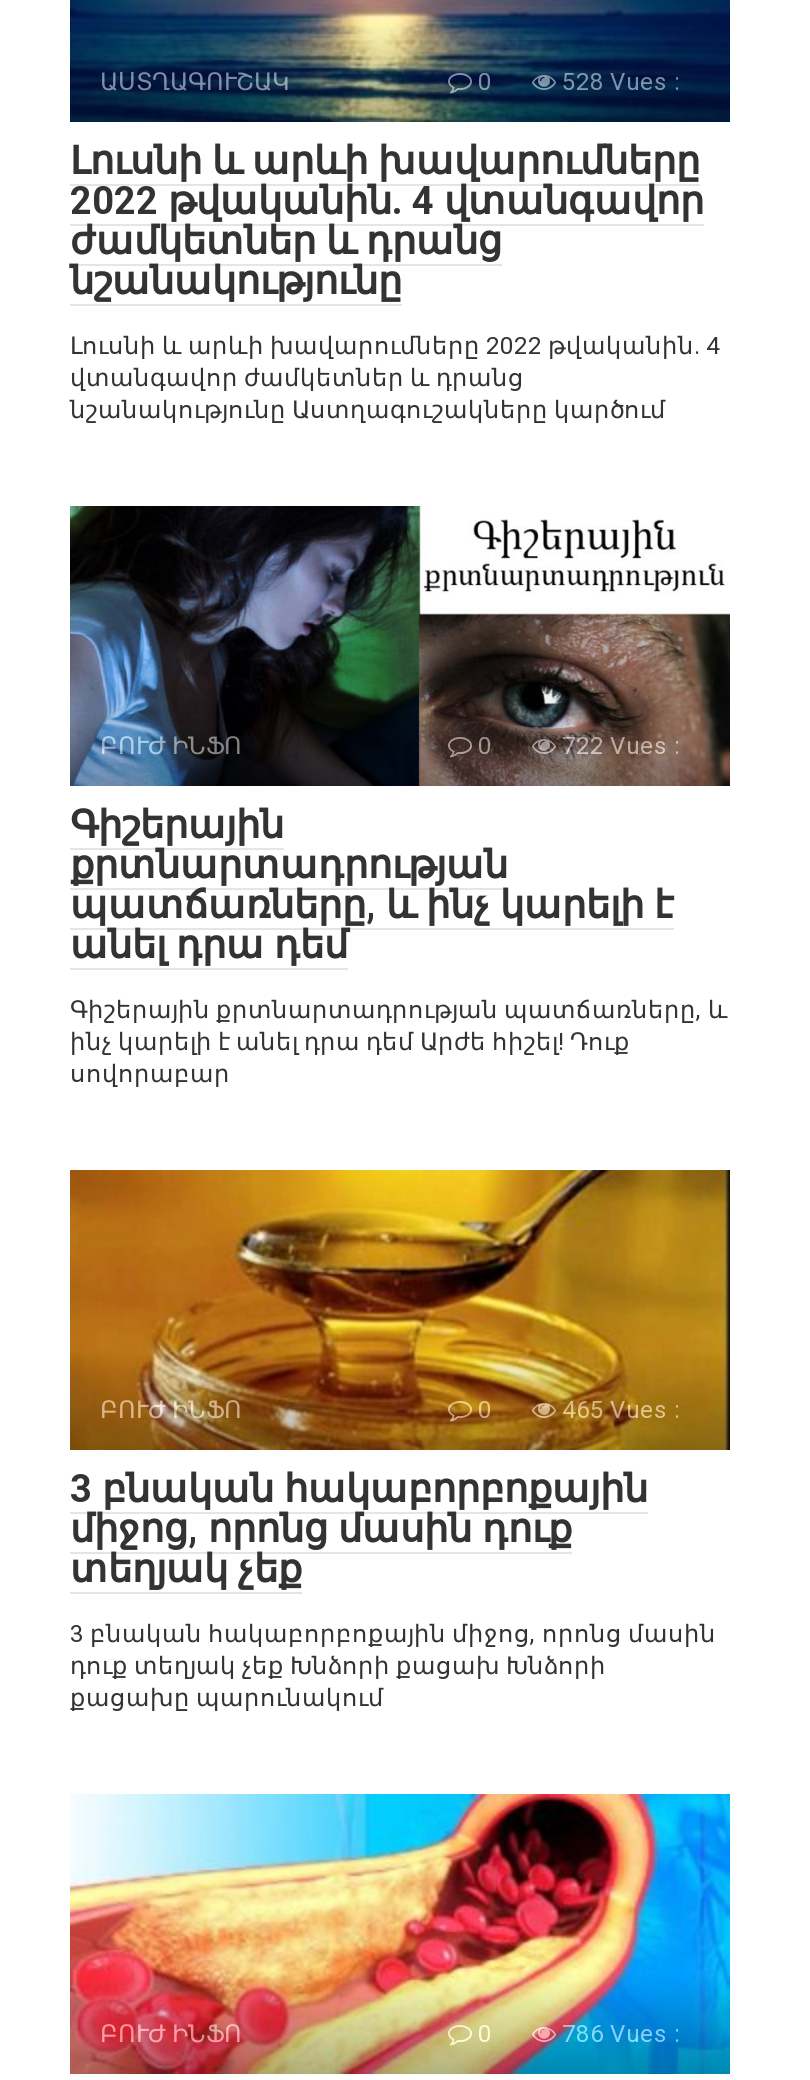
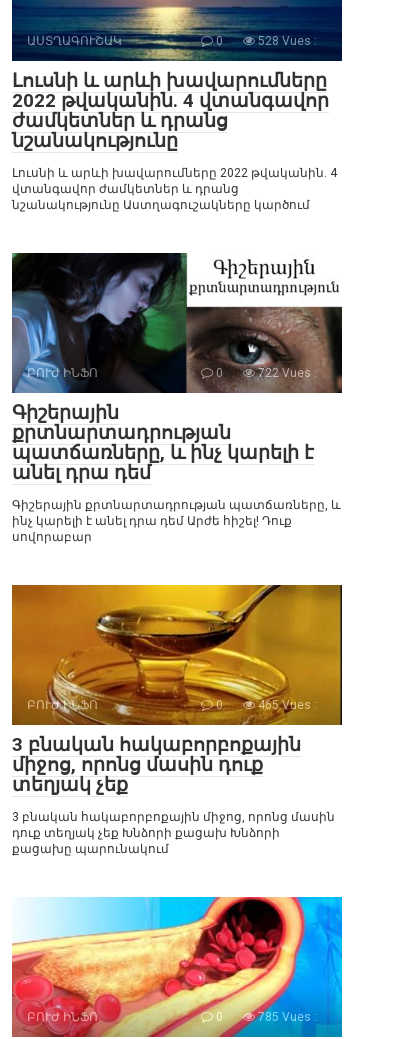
[556,2020,680,2048] 786 Vues : -> [255,1010,317,1024] 785 Vues :

